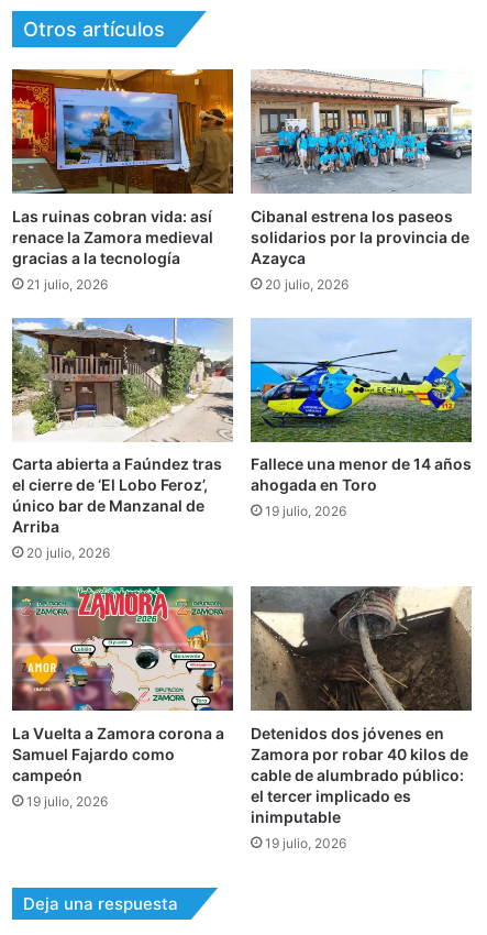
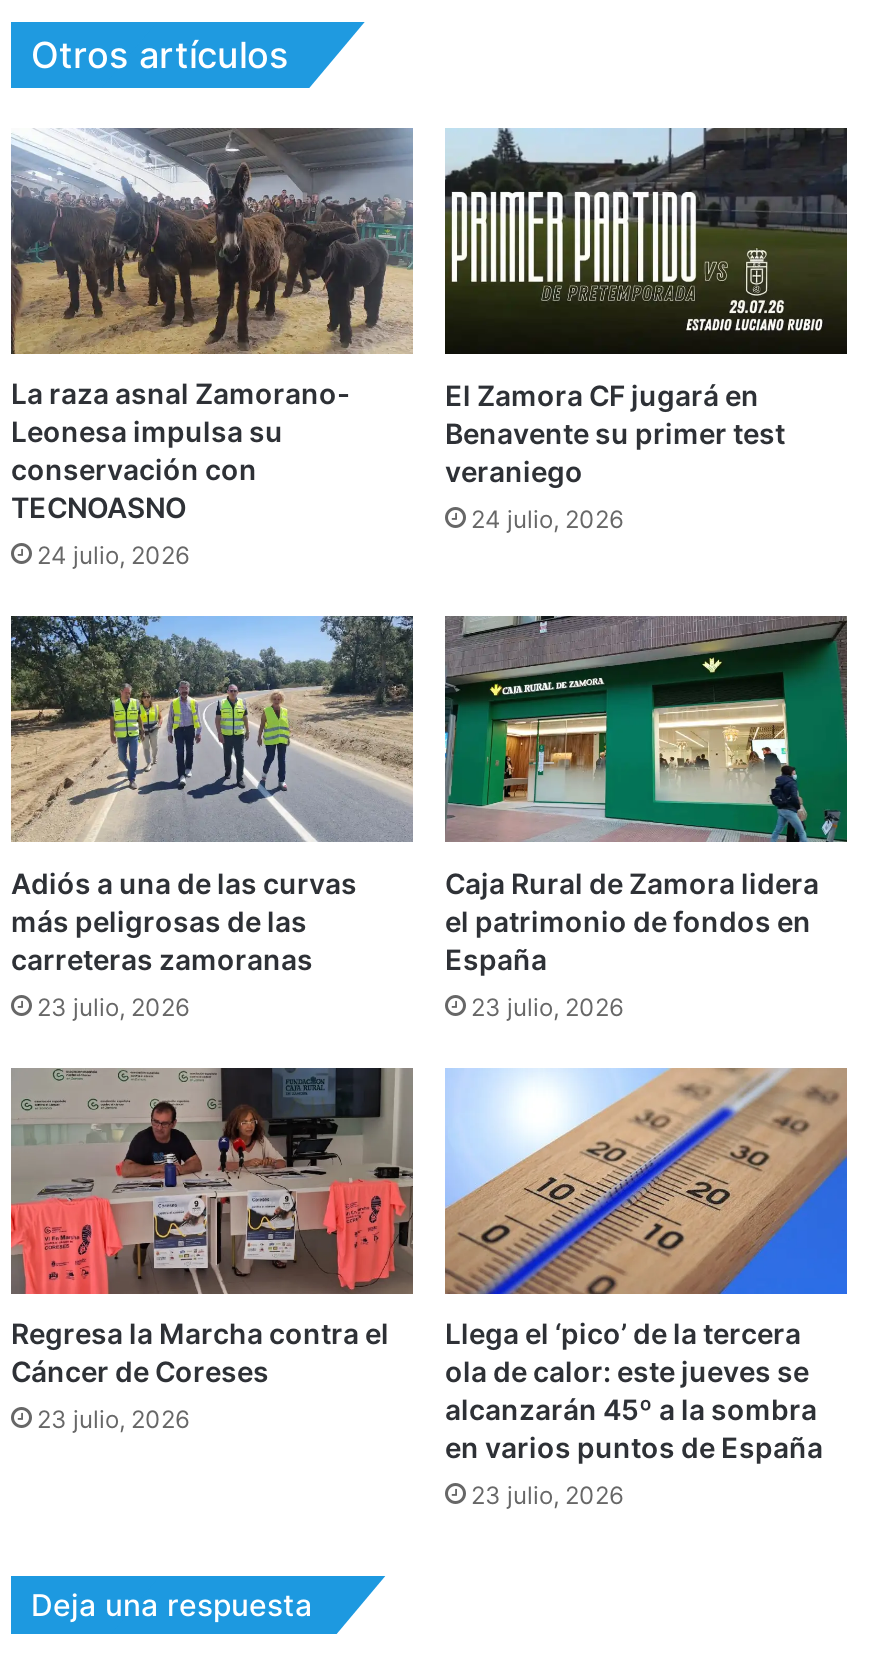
[11,68,234,267] [image] | Las ruinas cobran vida: así | renace la Zamora medieval | gracias a la tecnología -> [9,126,415,525] [image] | La raza asnal Zamorano- | Leonesa impulsa su | conservación con | TECNOASNO
[250,69,473,267] [image] | Cibanal estrena los paseos | solidarios por la provincia de | Azayca -> [445,126,849,488] [image] | El Zamora CF jugará en | Benavente su primer test | veraniego
[26,276,108,292] 21 julio, 2026 -> [37,541,189,571] 24 julio, 2026
[265,276,348,292] 20 julio, 2026 -> [471,504,623,534] 24 julio, 2026
[12,317,233,447] [image] -> [11,580,413,774] [image]
[250,318,473,447] [image] -> [443,582,849,774] [image]
[12,454,222,536] Carta abierta a Faúndez tras | el cierre de ‘El Lobo Feroz’, | único bar de Manzanal de | Arriba -> [11,865,357,975] Adiós a una de las curvas | más peligrosas de las | carreteras zamoranas
[251,454,472,494] Fallece una menor de 14 años | ahogada en Toro -> [445,865,819,975] Caja Rural de Zamora lidera | el patrimonio de fondos en | España
[265,503,346,519] 19 julio, 2026 -> [471,991,623,1021] 23 julio, 2026
[26,545,110,561] 20 julio, 2026 -> [37,991,189,1021] 23 julio, 2026
[12,585,233,784] [image] | La Vuelta a Zamora corona a | Samuel Fajardo como | campeón -> [11,1066,413,1387] [image] | Regresa la Marcha contra el | Cáncer de Coreses
[250,585,473,826] [image] | Detenidos dos jóvenes en | Zamora por robar 40 kilos de | cable de alumbrado público: | el tercer implicado es | inimputable -> [445,1068,849,1464] [image] | Llega el ‘pico’ de la tercera | ola de calor: este jueves se | alcanzarán 45º a la sombra | en varios puntos de España
[26,793,108,809] 19 julio, 2026 -> [37,1403,189,1433] 23 julio, 2026
[265,834,346,851] 19 julio, 2026 -> [471,1480,623,1510] 23 julio, 2026

